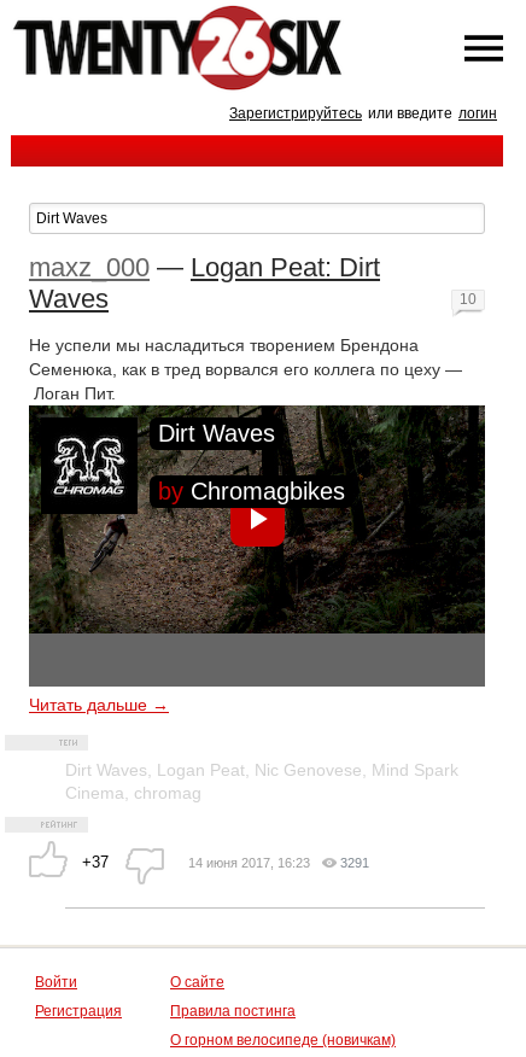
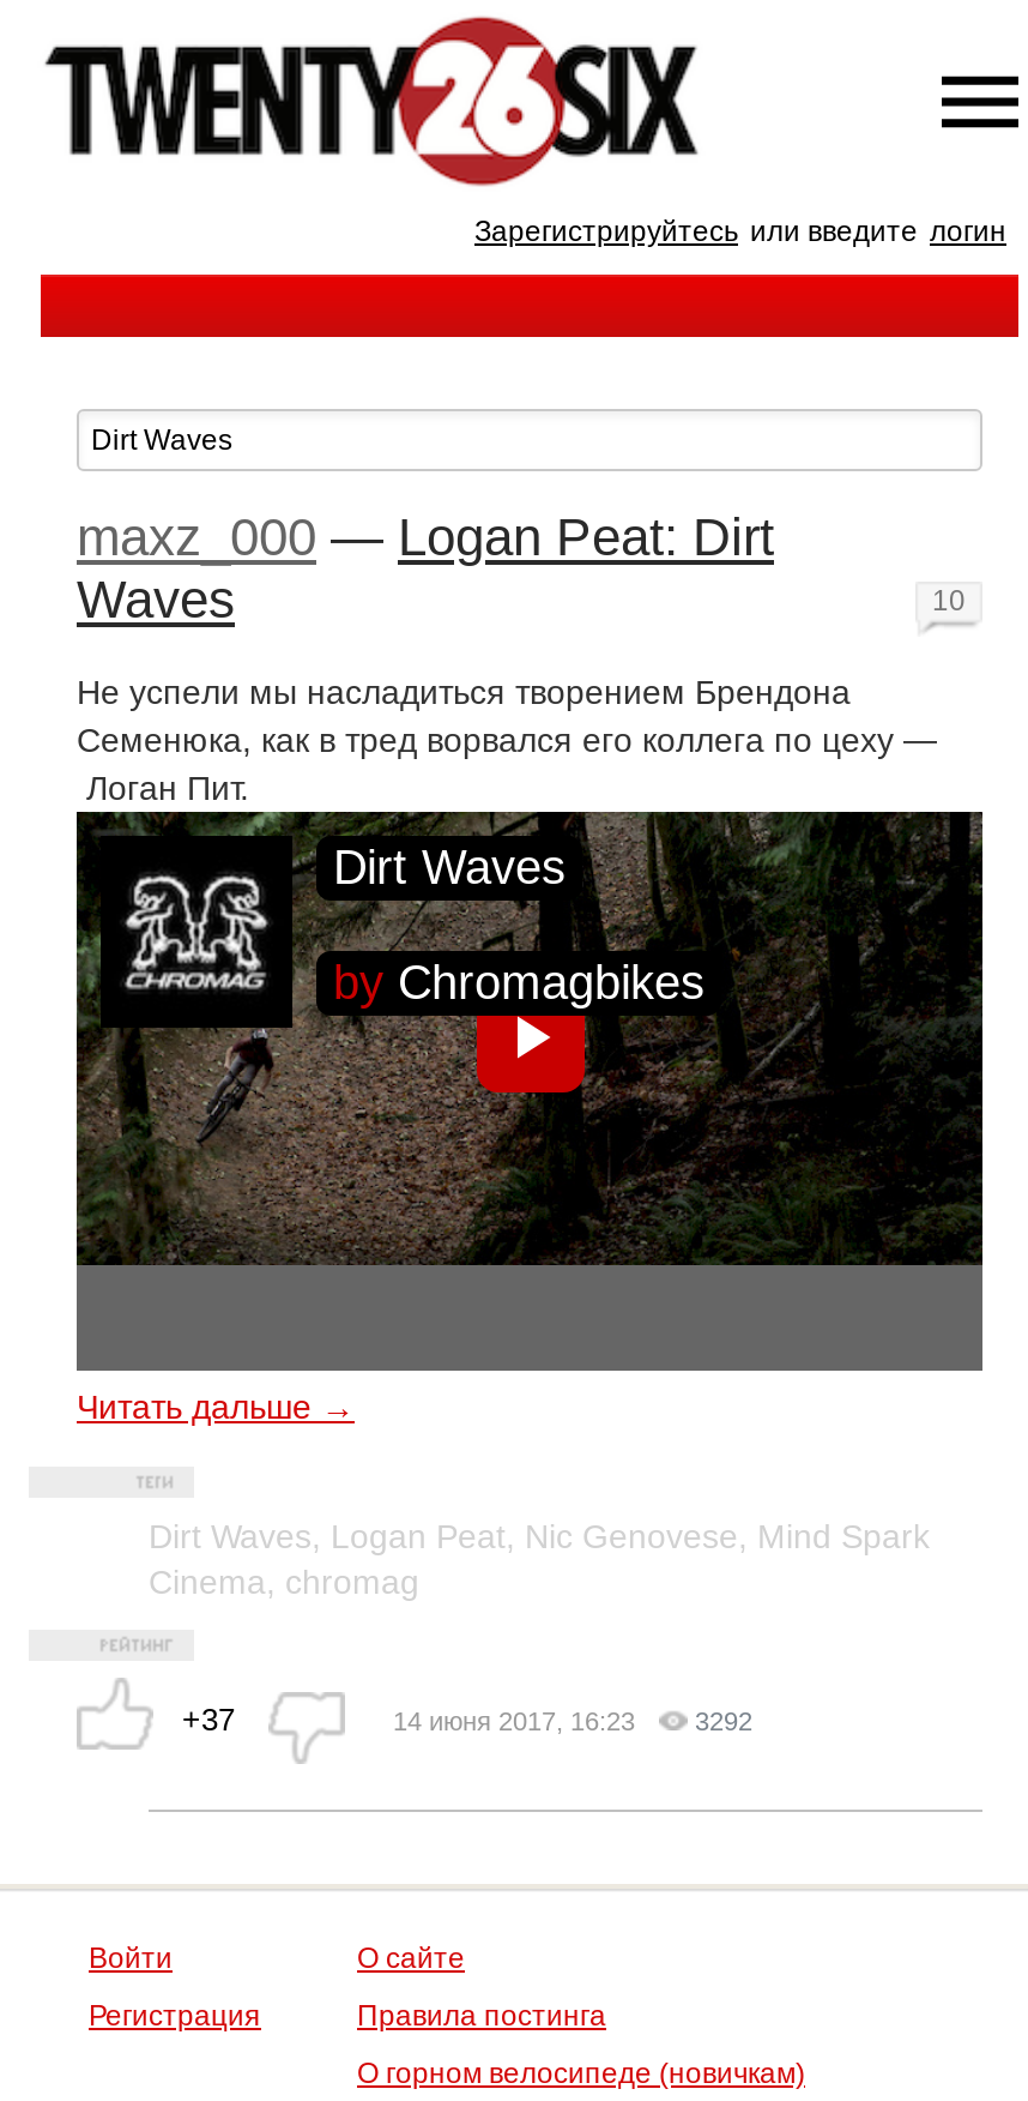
[340,855,369,870] 3291 -> [695,1706,752,1735] 3292

